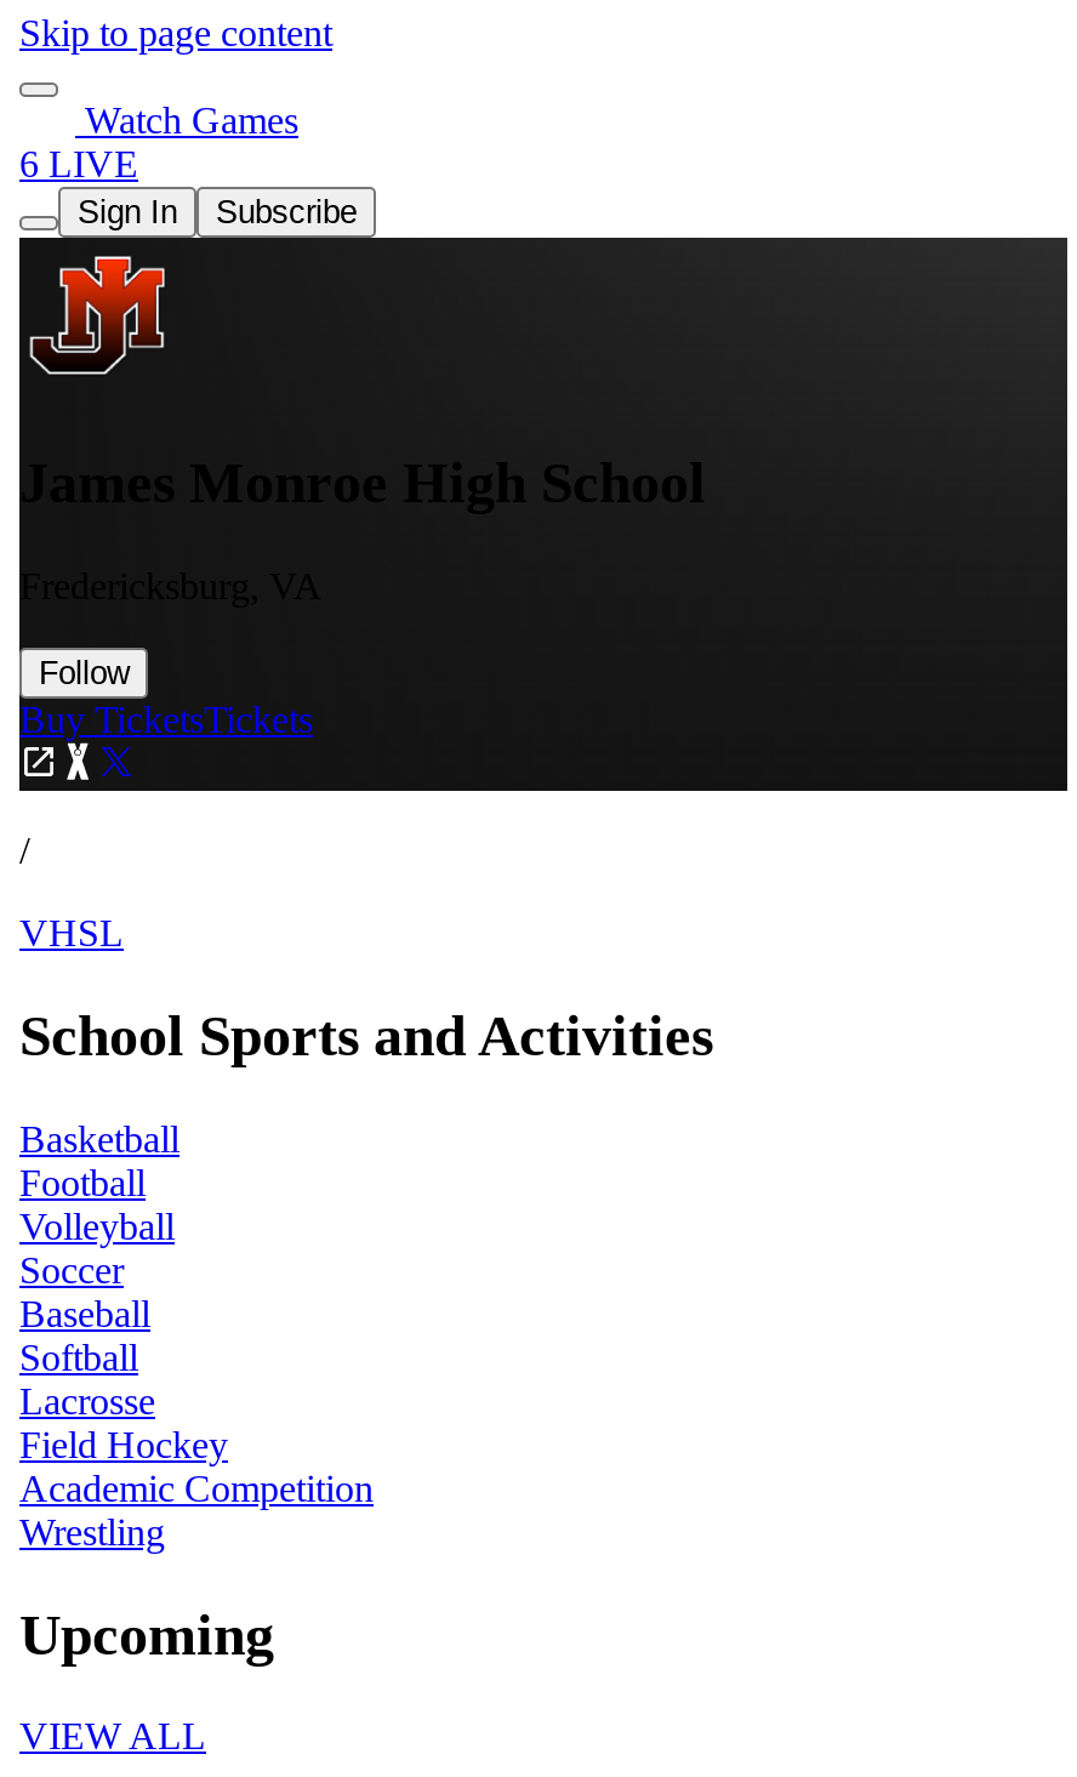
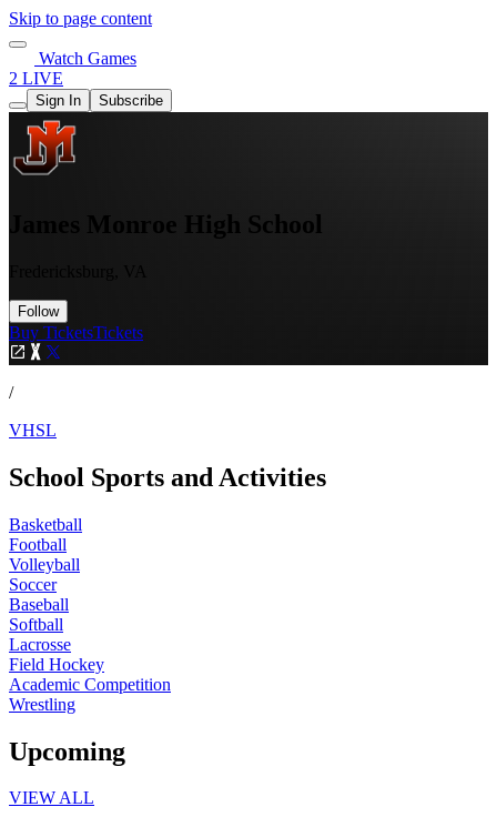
[19,143,138,184] 6 LIVE -> [9,69,63,88] 2 LIVE

